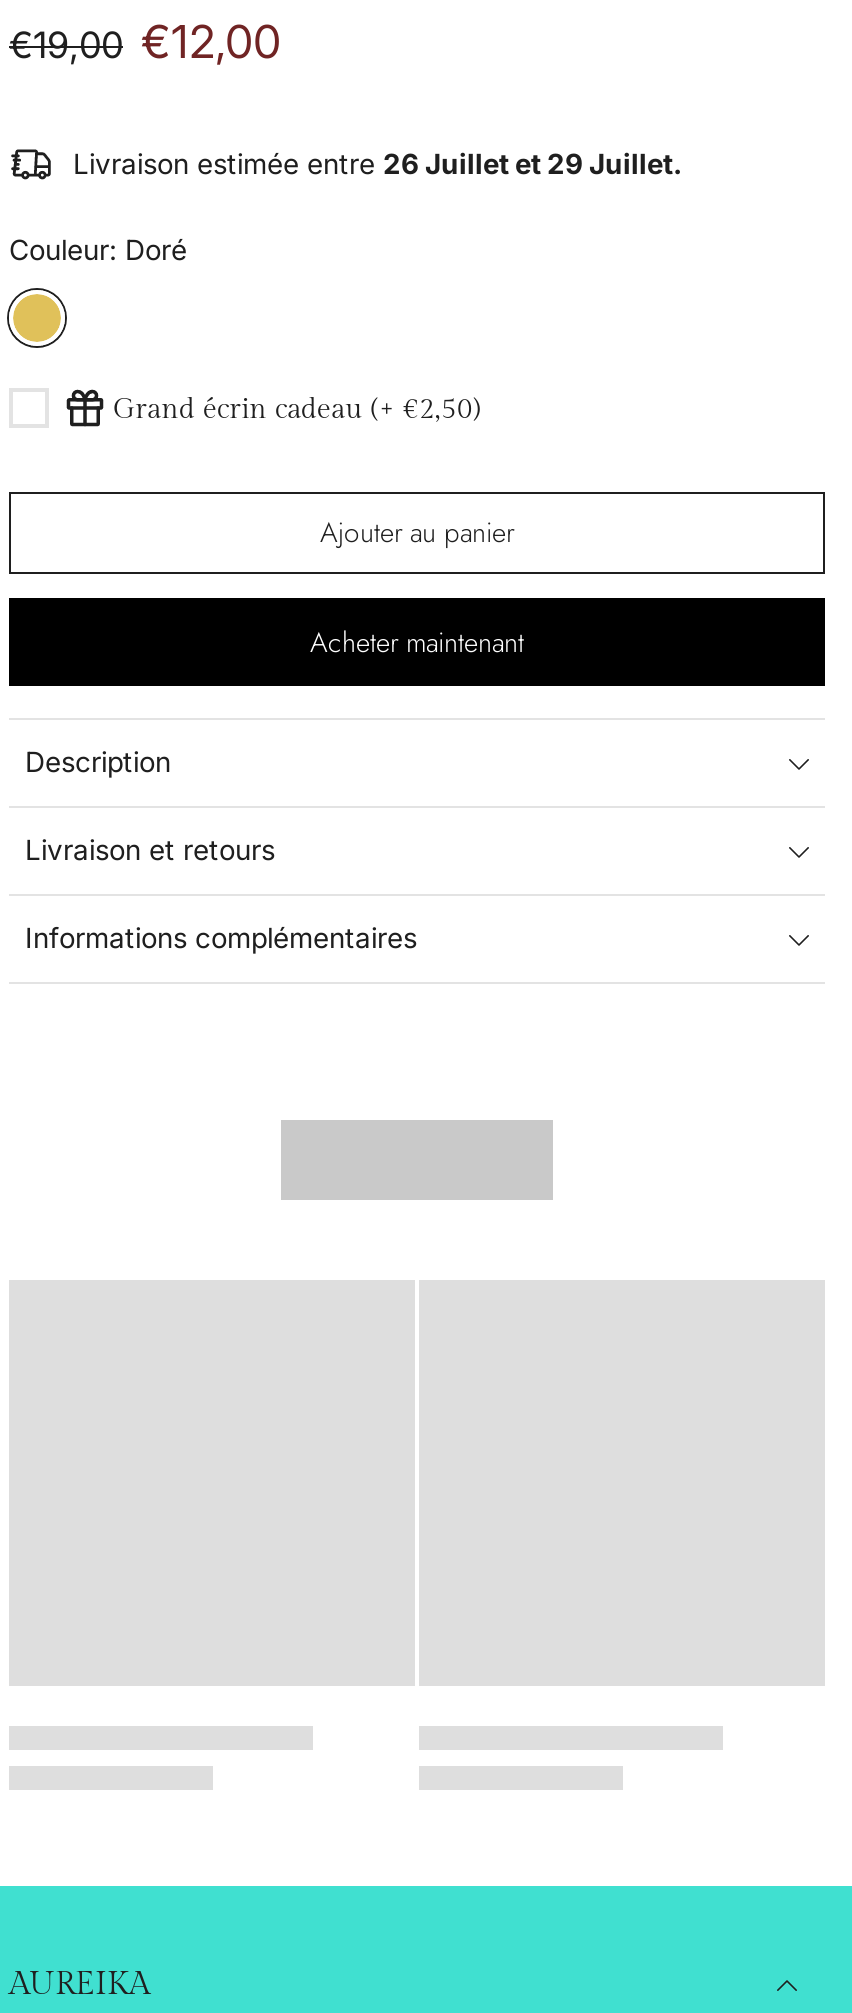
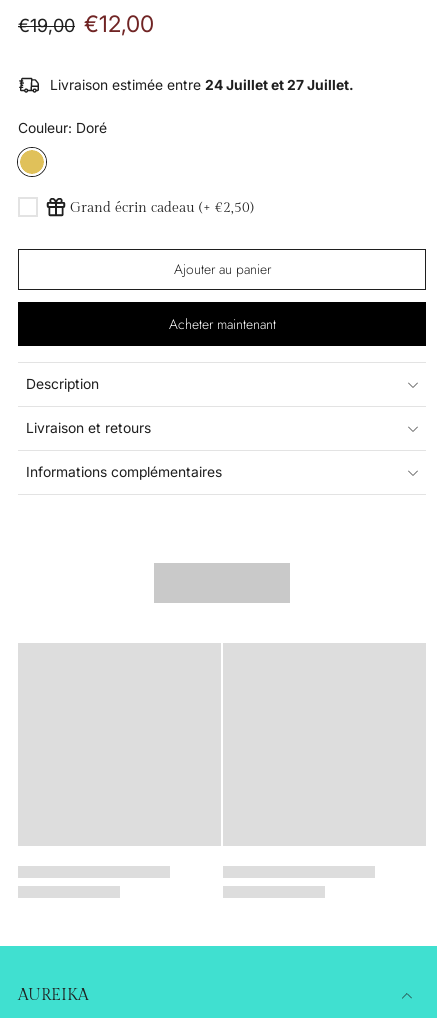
[73,148,683,180] Livraison estimée entre 26 Juillet et 29 Juillet. -> [50,77,354,93] Livraison estimée entre 24 Juillet et 27 Juillet.

